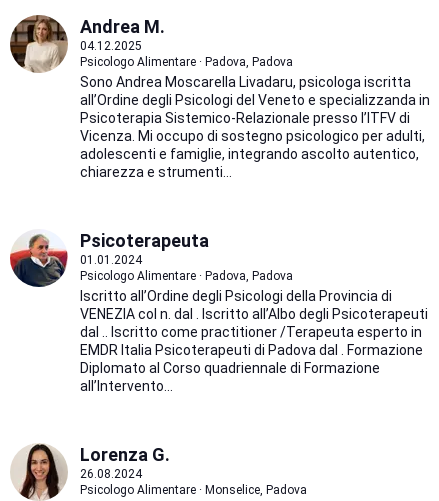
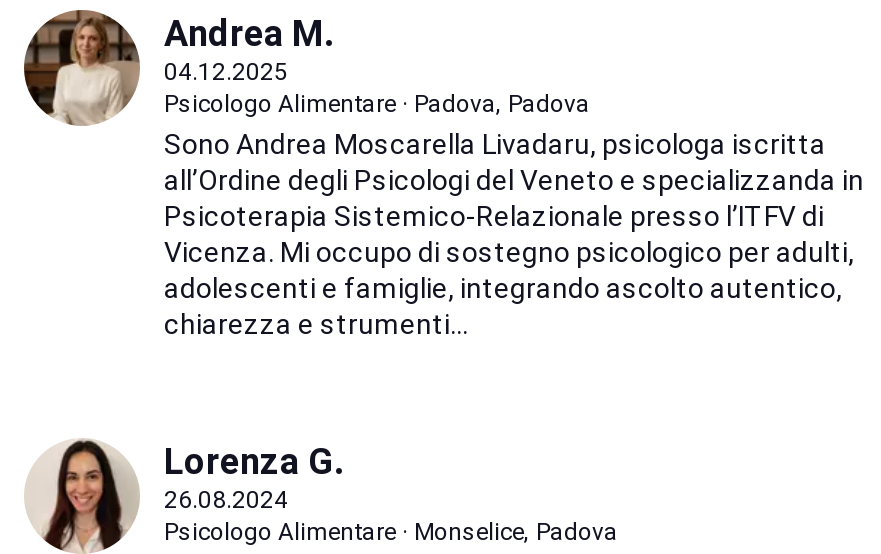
[9,230,428,394] [image] | Psicoterapeuta | 01.01.2024 | Psicologo Alimentare · Padova, Padova | Iscritto all’Ordine degli Psicologi della Provincia di | VENEZIA col n. dal . Iscritto all’Albo degli Psicoterapeuti | dal .. Iscritto come practitioner /Terapeuta esperto in | EMDR Italia Psicoterapeuti di Padova dal . Formazione | Diplomato al Corso quadriennale di Formazione | all’Intervento... -> none

